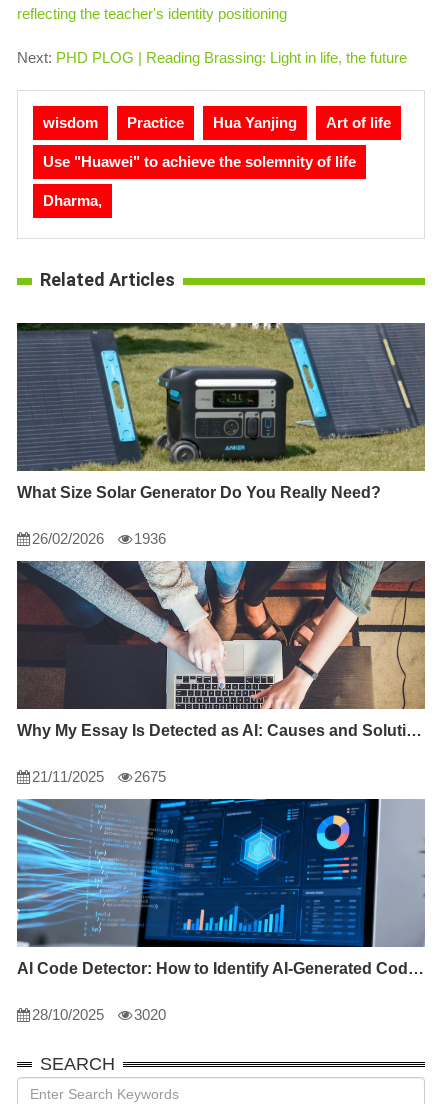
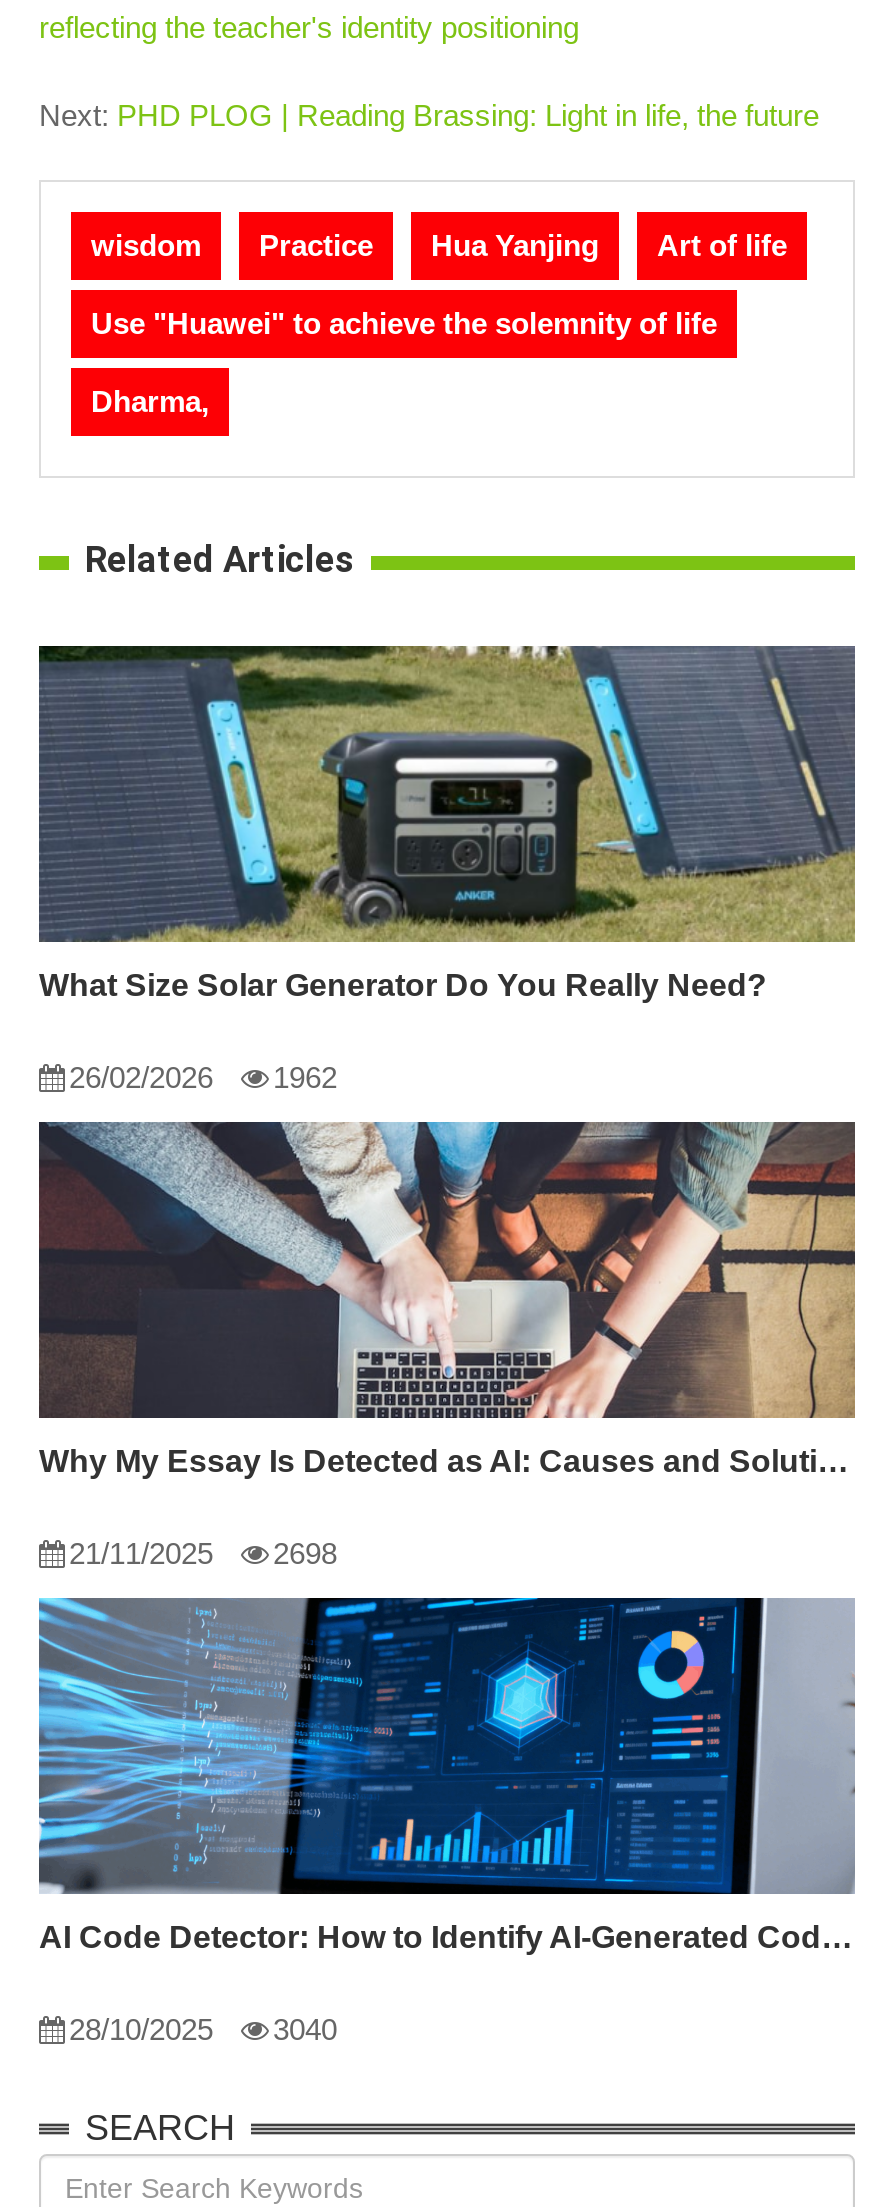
[32,530,166,547] 26/02/2026 1936 -> [69,1059,337,1093] 26/02/2026 1962
[32,768,166,785] 21/11/2025 2675 -> [69,1535,337,1569] 21/11/2025 2698
[32,1006,166,1023] 28/10/2025 3020 -> [69,2011,337,2045] 28/10/2025 3040

